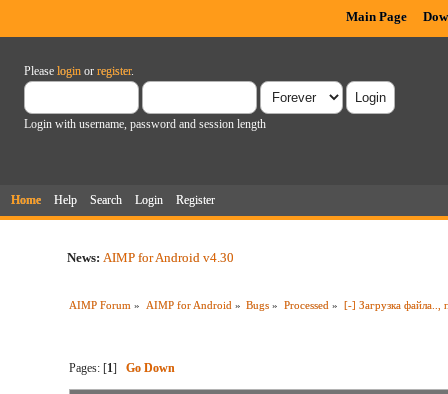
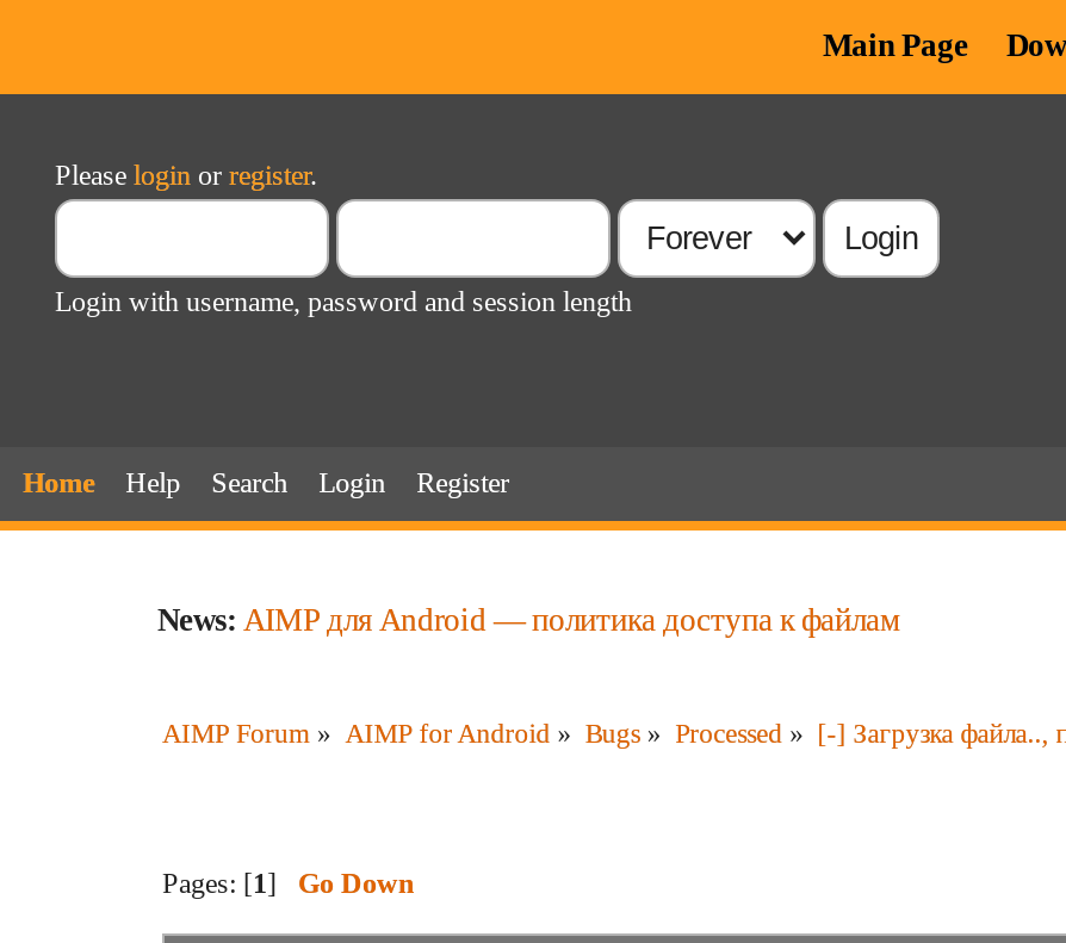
[67,250,234,265] News: AIMP for Android v4.30 -> [157,602,899,638] News: AIMP для Android — политика доступа к файлам

